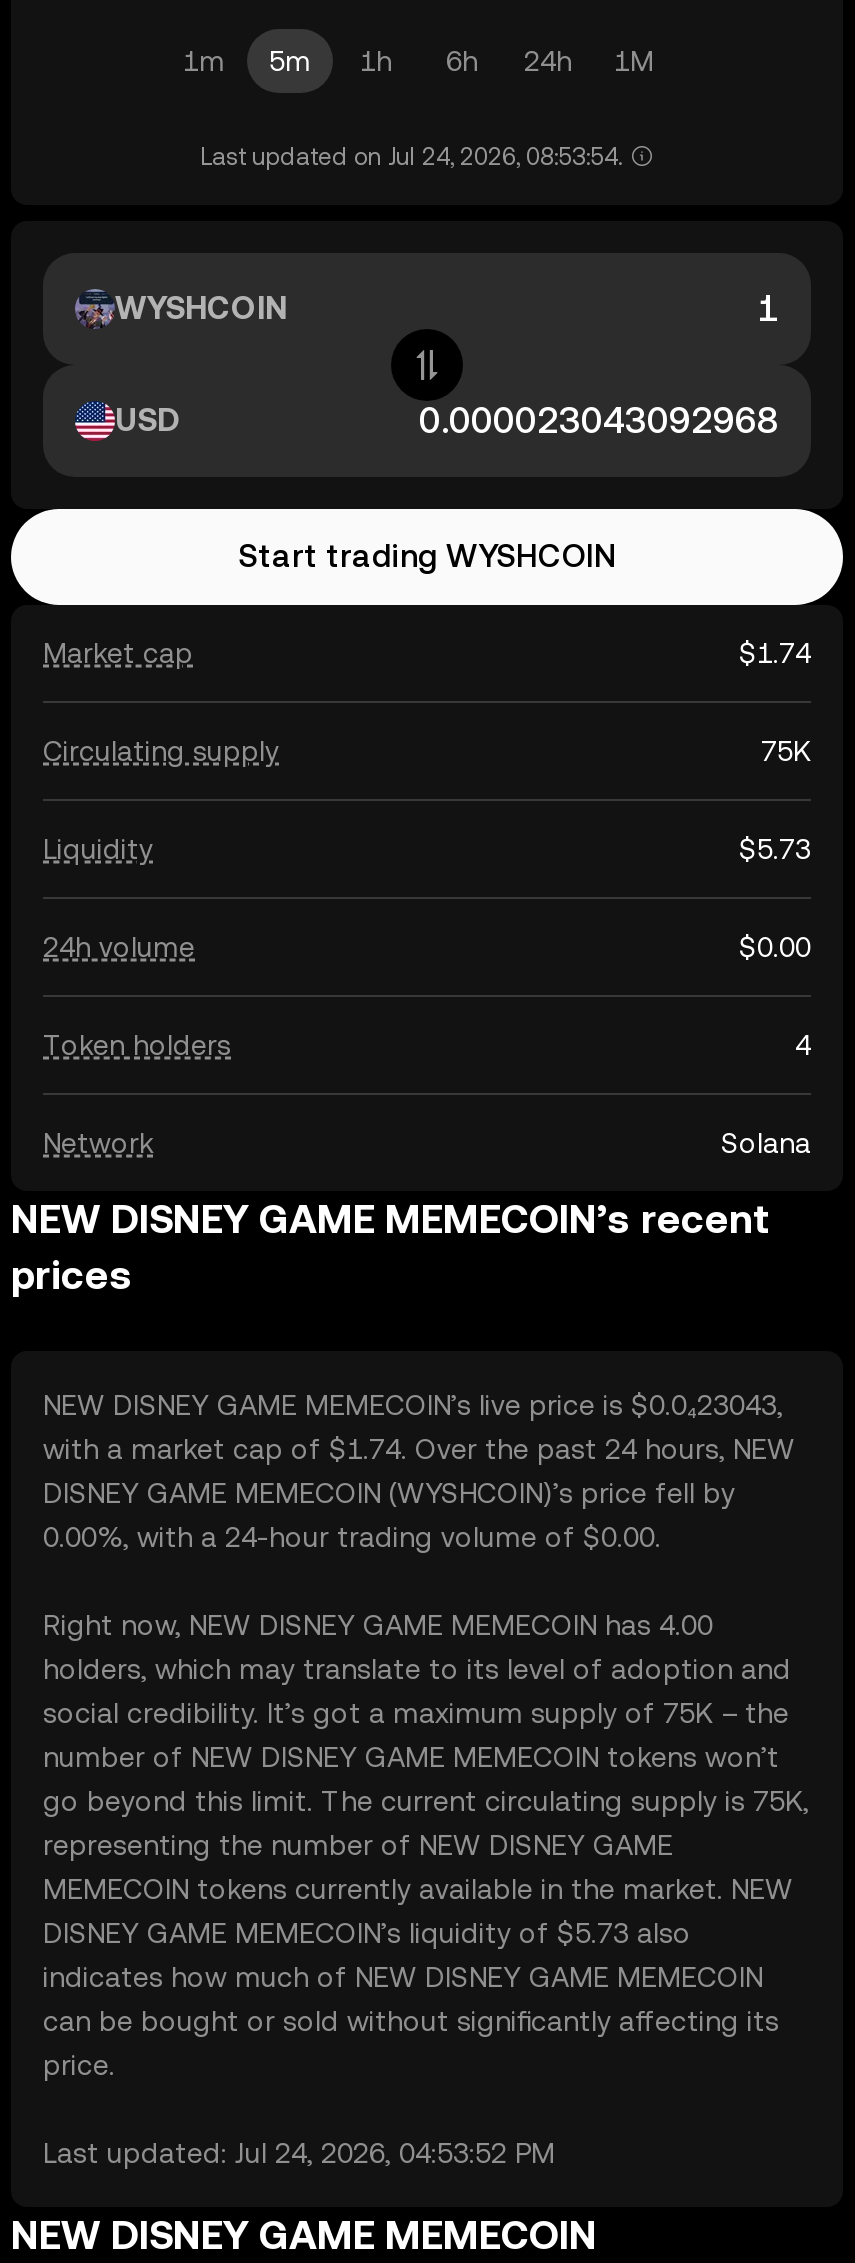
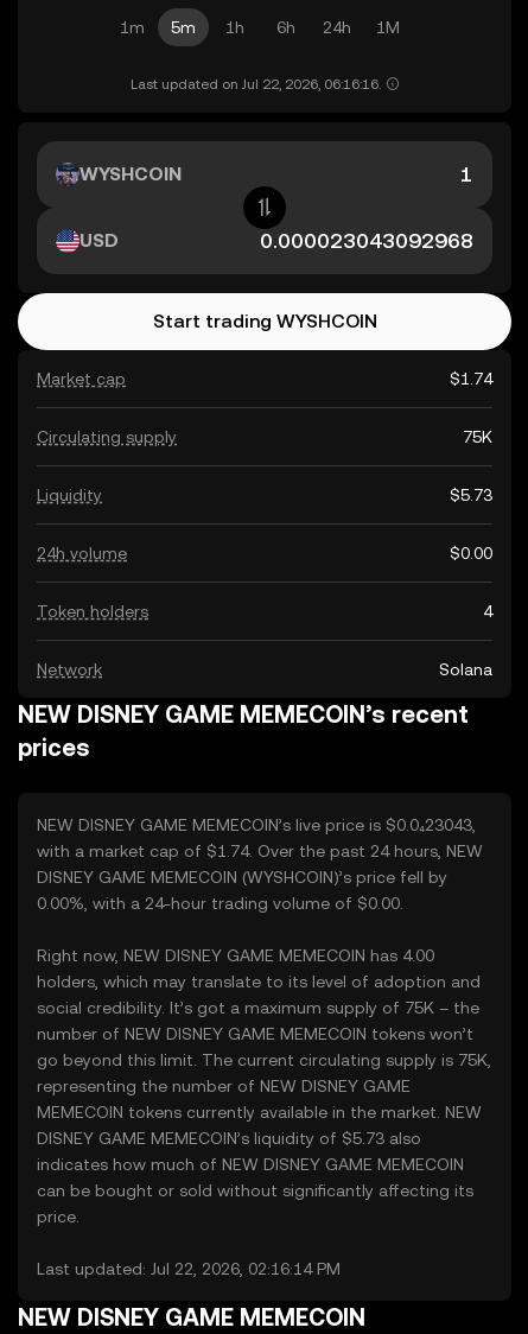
[200,143,622,171] Last updated on Jul 24, 2026, 08:53:54. -> [130,76,380,93] Last updated on Jul 22, 2026, 06:16:16.
[43,2137,555,2169] Last updated: Jul 24, 2026, 04:53:52 PM -> [37,1259,341,1278] Last updated: Jul 22, 2026, 02:16:14 PM

